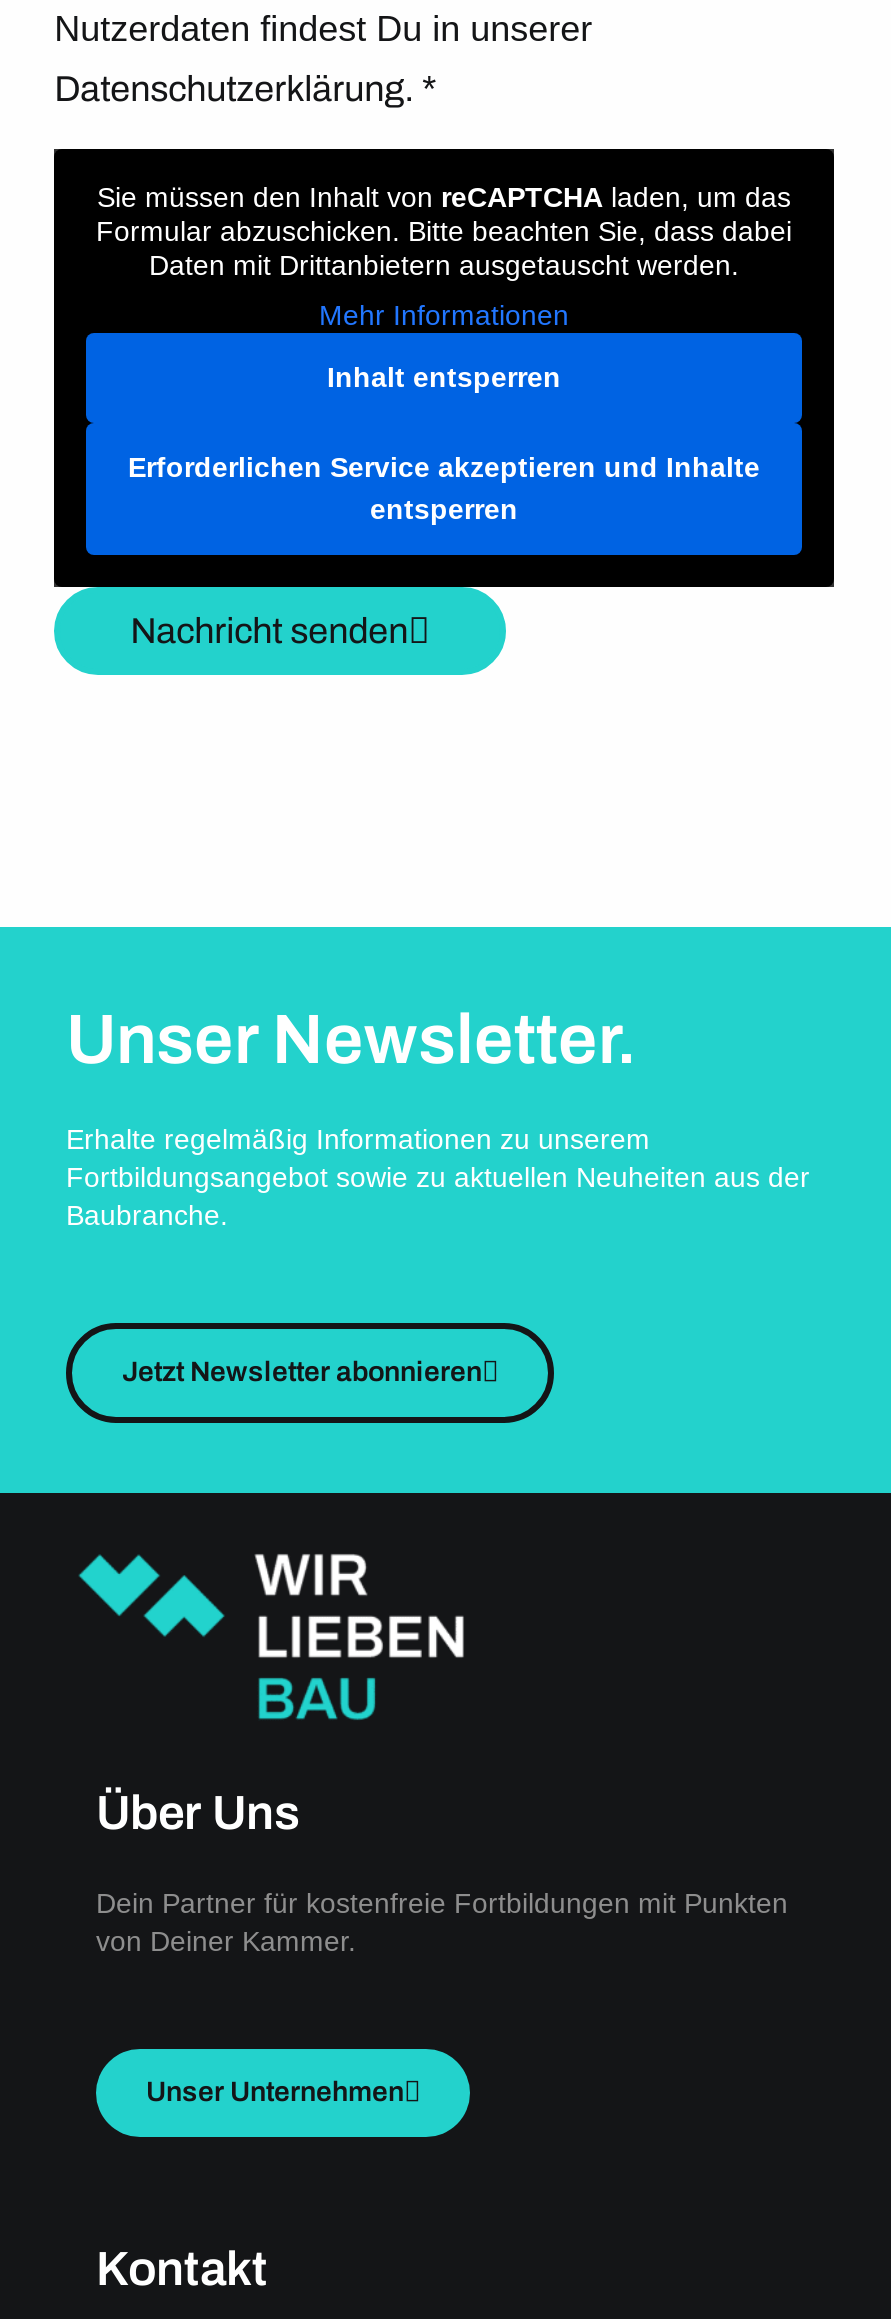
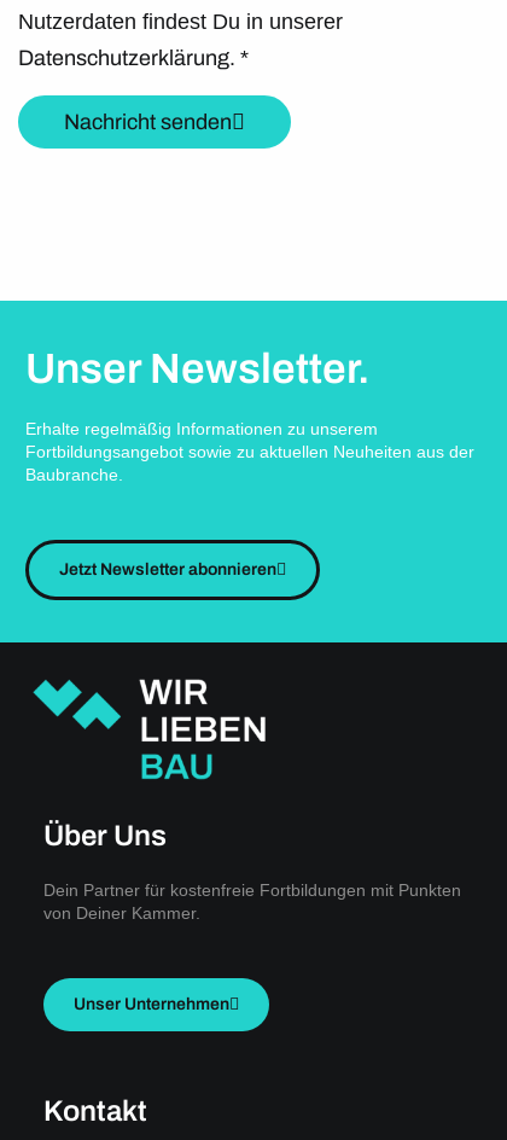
[52,147,836,589] [image] | Sie müssen den Inhalt von reCAPTCHA laden, um das | Formular abzuschicken. Bitte beachten Sie, dass dabei | Daten mit Drittanbietern ausgetauscht werden. | Mehr Informationen | Inhalt entsperren | Erforderlichen Service akzeptieren und Inhalte | entsperren -> none

